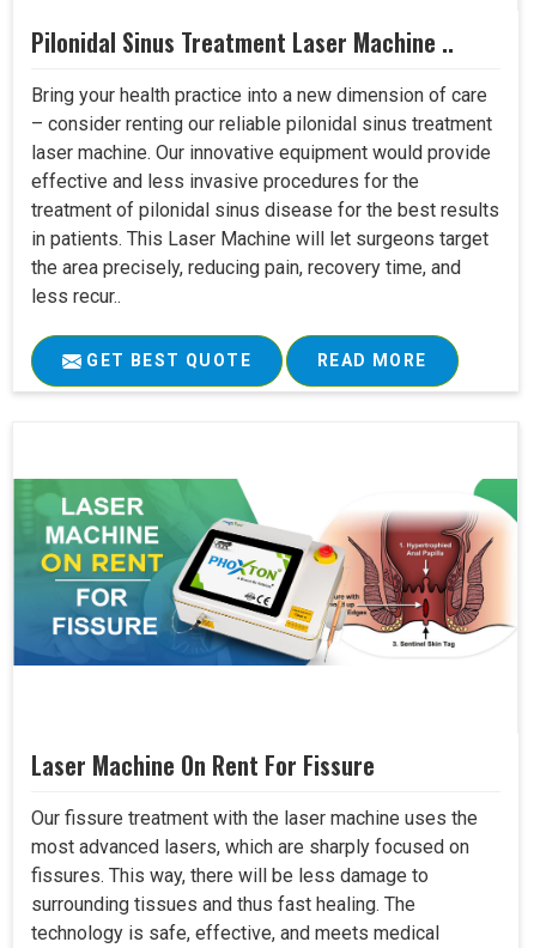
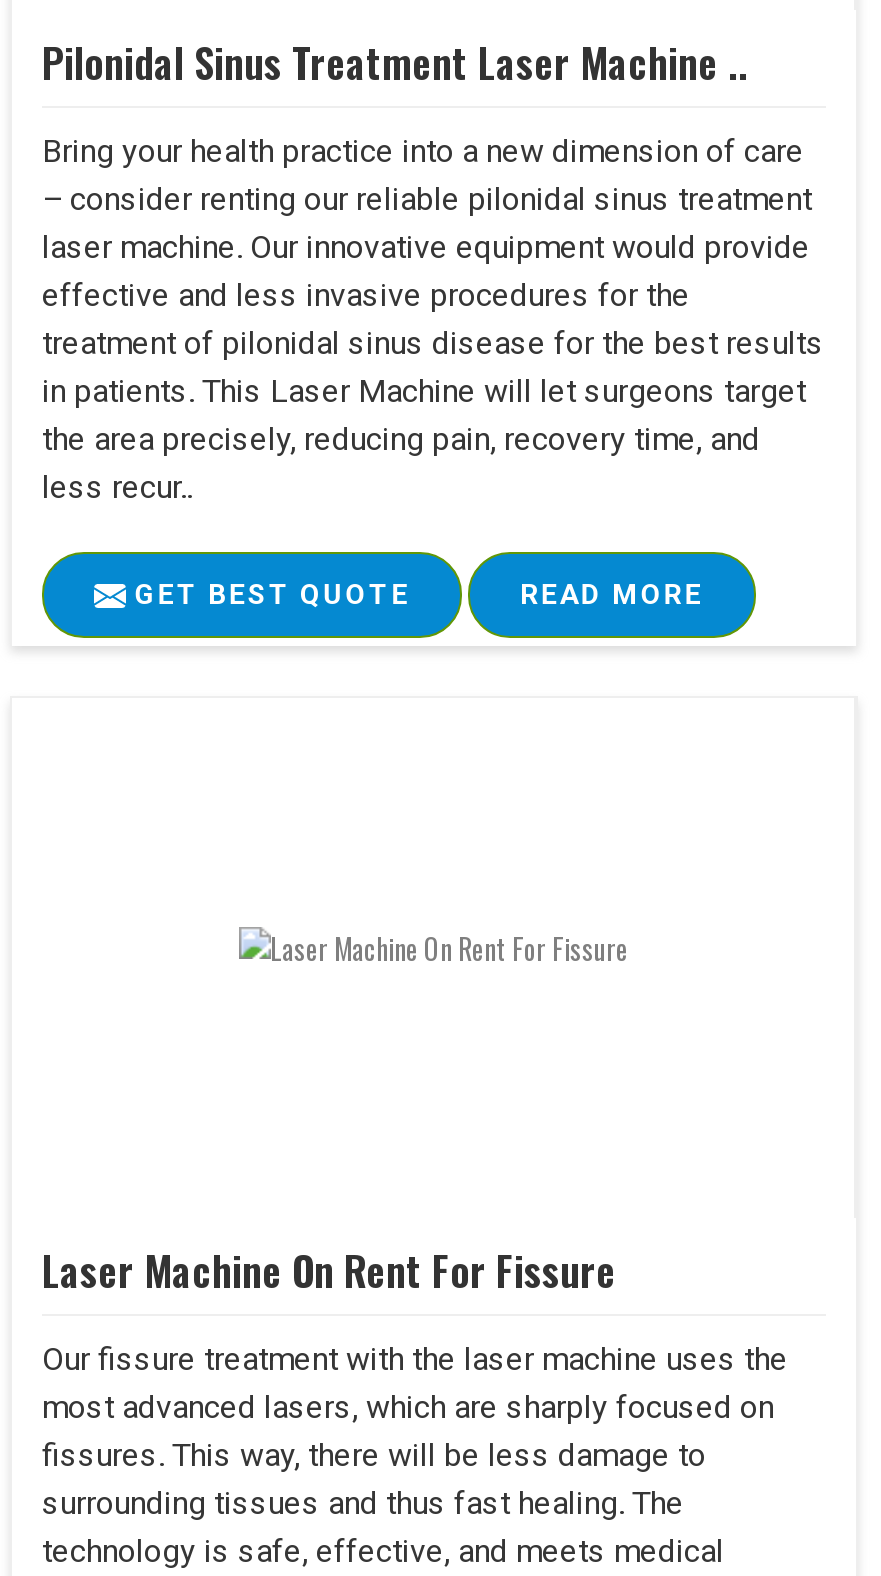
[12,478,518,667] [image] -> none

